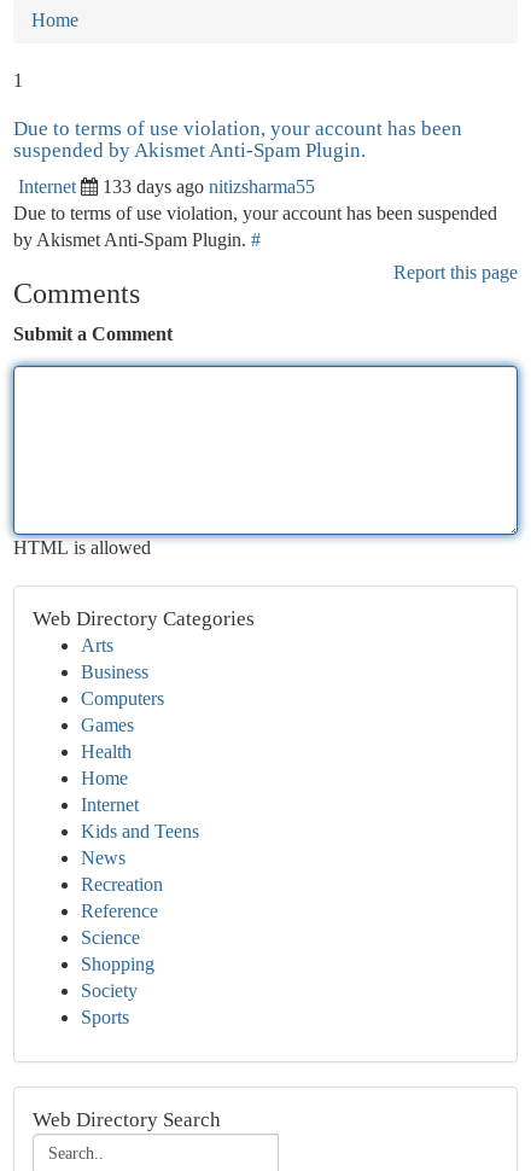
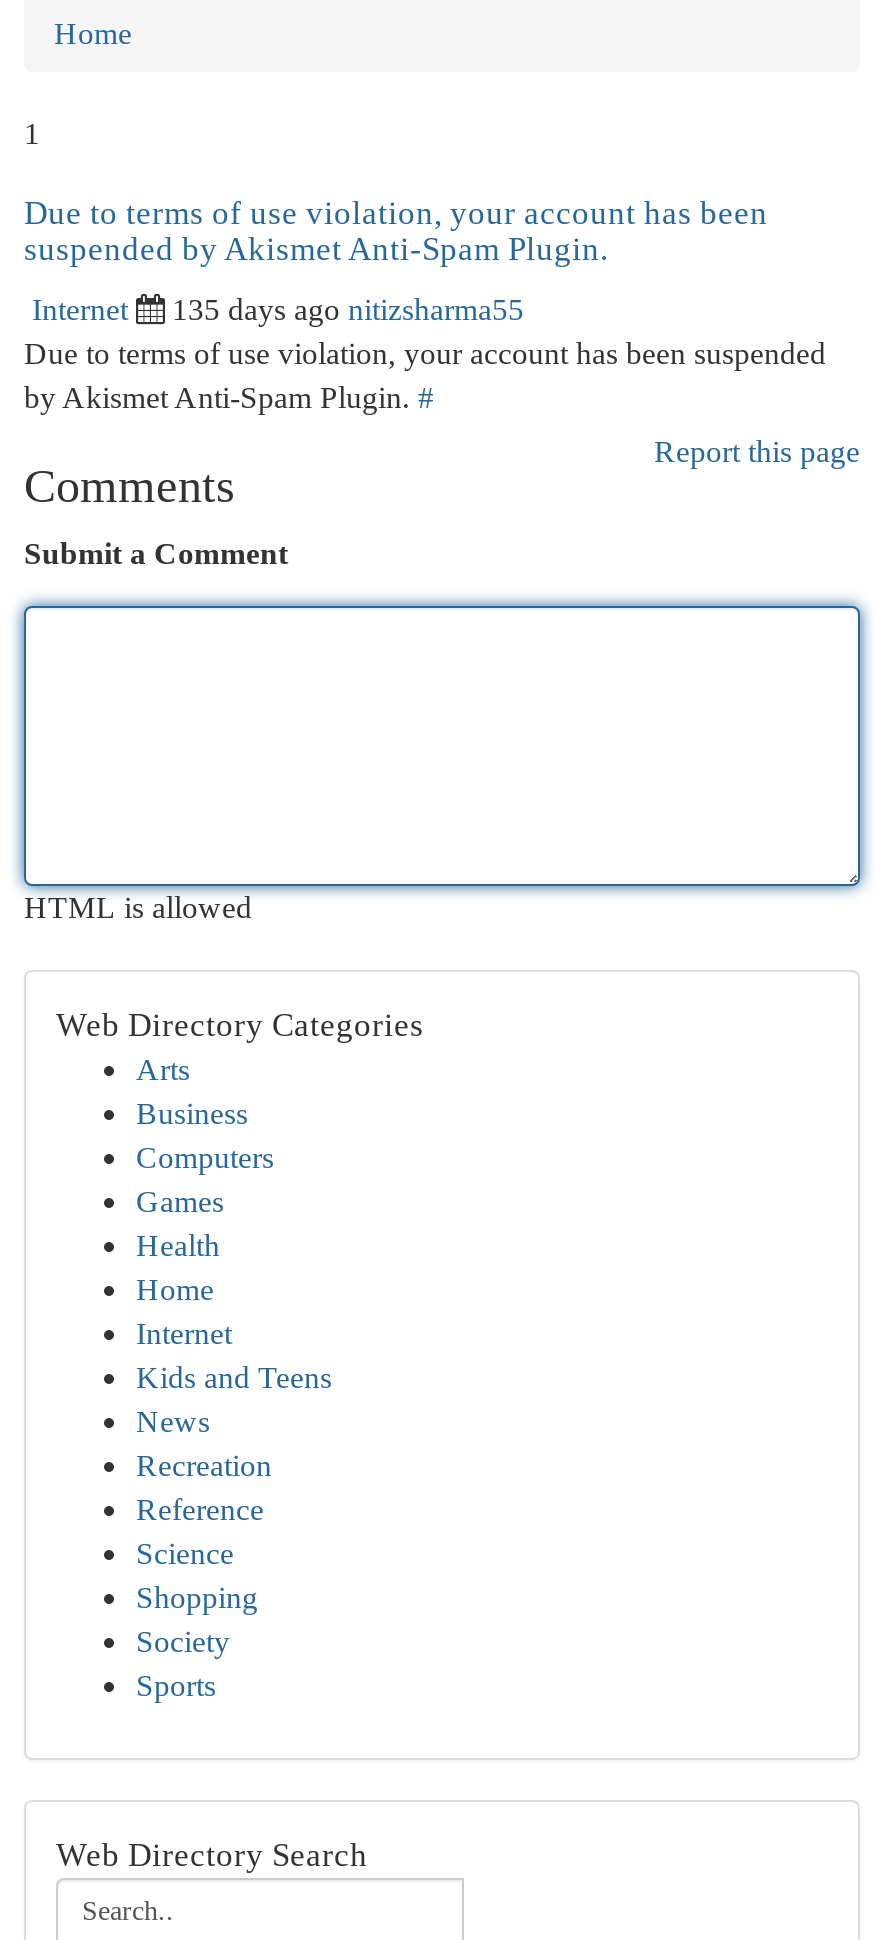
[103,176,315,197] 133 days ago nitizsharma55 -> [172,292,524,326] 135 days ago nitizsharma55

